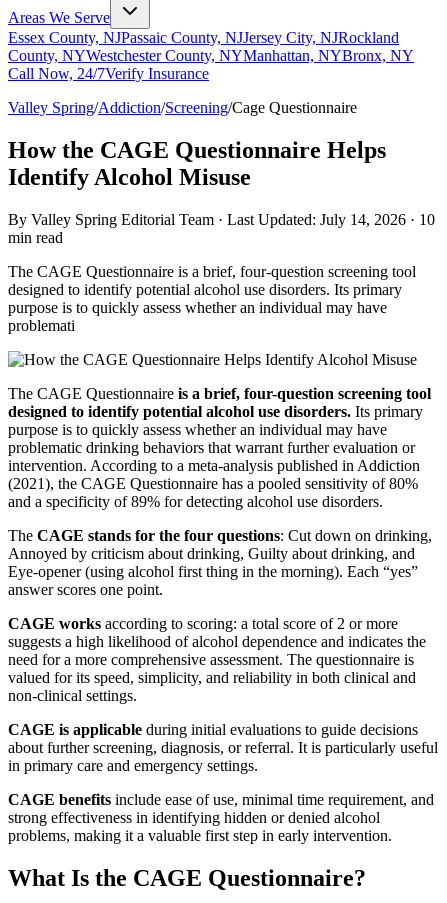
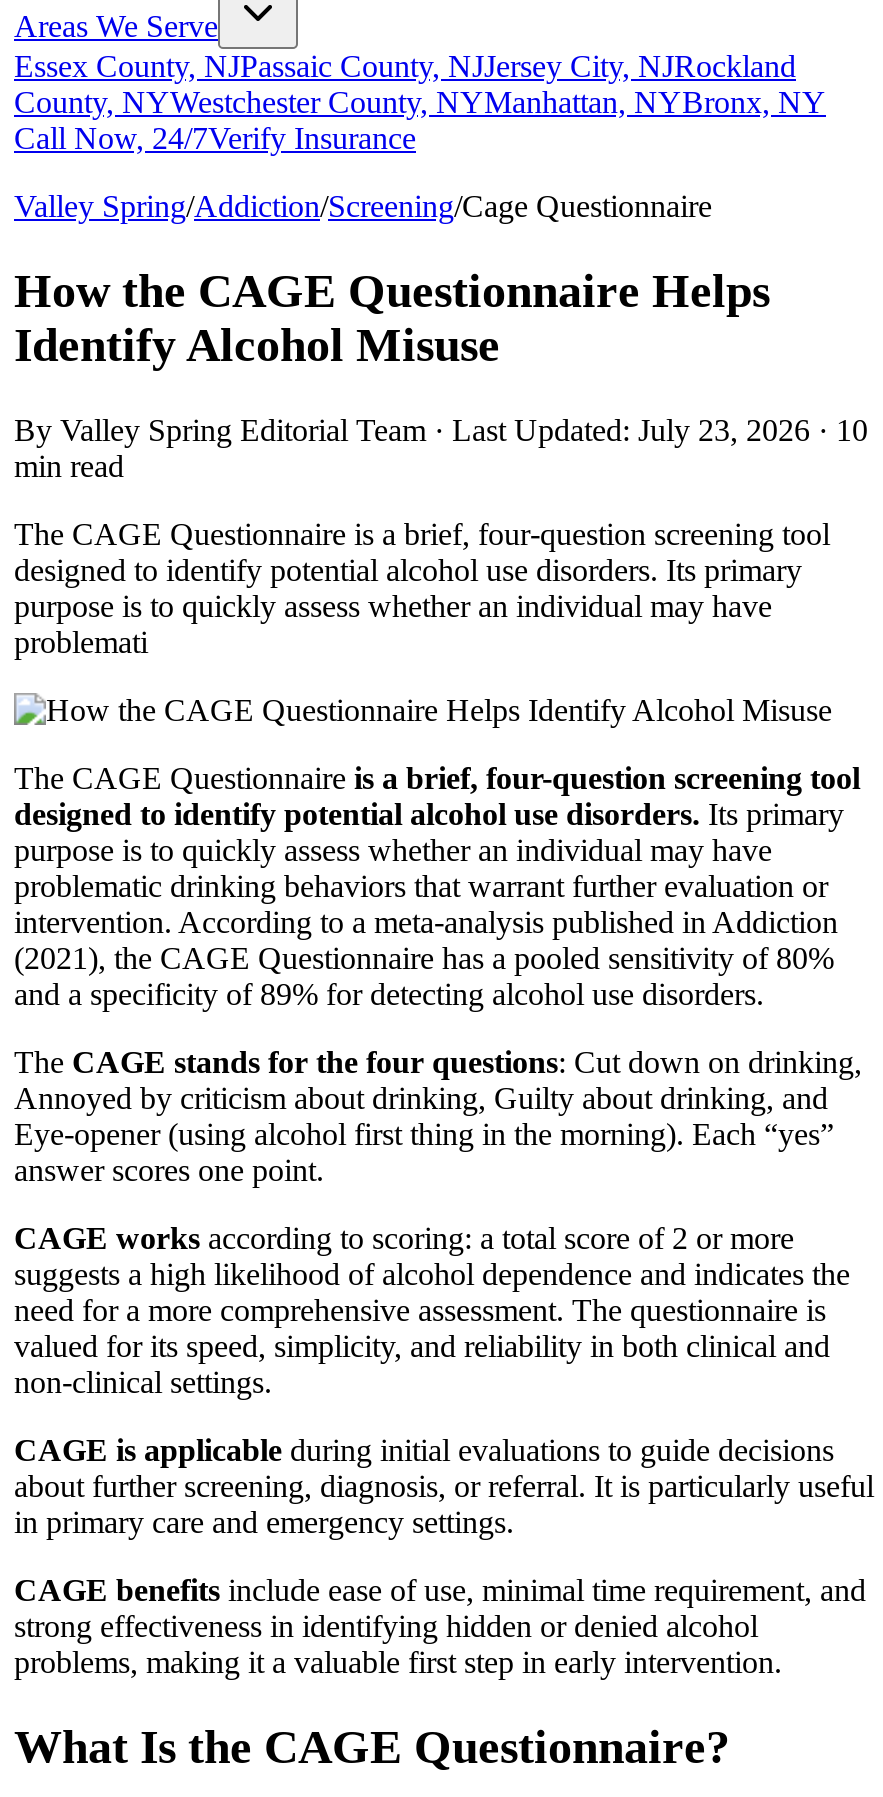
[8,211,435,228] By Valley Spring Editorial Team · Last Updated: July 14, 2026 · 10 -> [14,413,868,447] By Valley Spring Editorial Team · Last Updated: July 23, 2026 · 10

